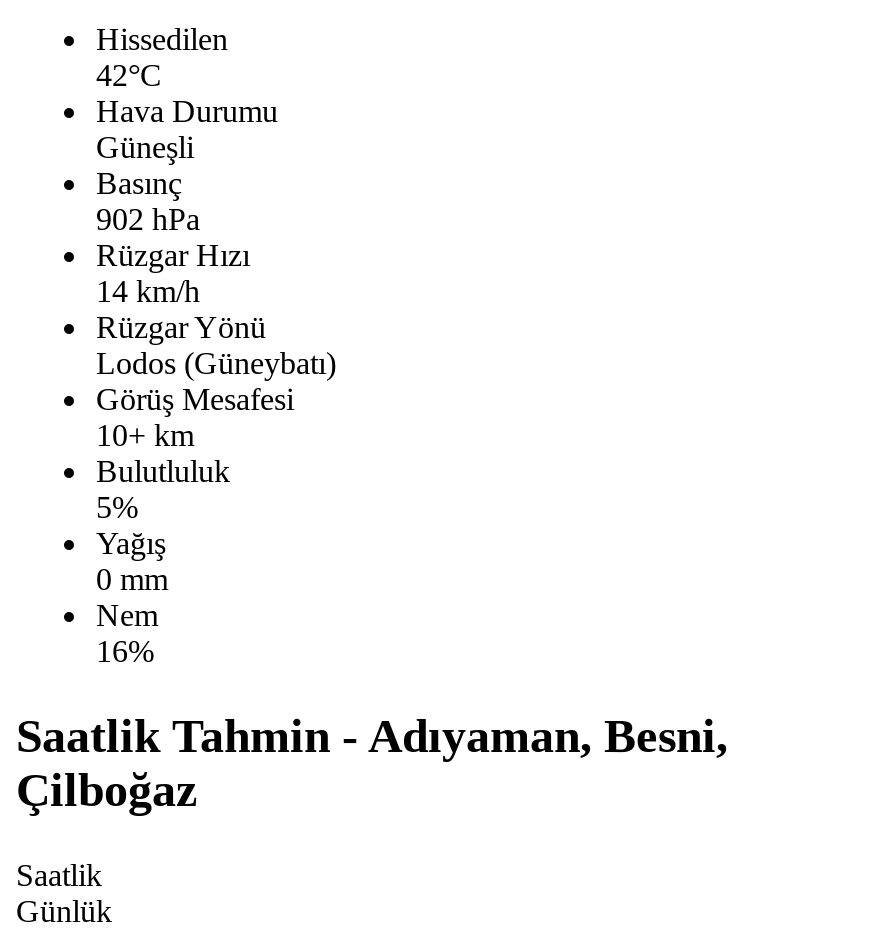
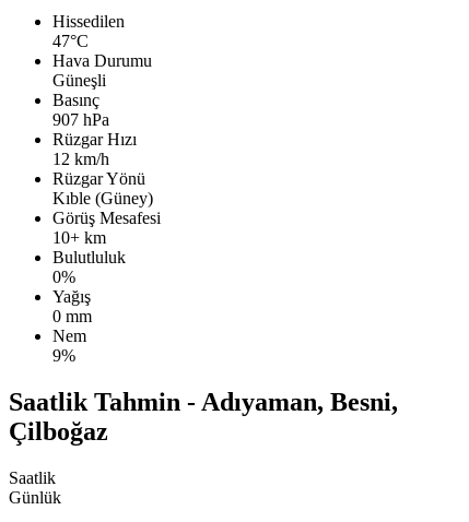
[96,58,162,92] 42°C -> [52,31,89,50] 47°C
[96,202,200,236] 902 hPa -> [52,110,109,129] 907 hPa
[96,274,200,308] 14 km/h -> [52,149,109,168] 12 km/h
[96,346,336,380] Lodos (Güneybatı) -> [52,189,153,207] Kıble (Güney)
[96,490,138,524] 5% -> [52,267,75,286] 0%
[96,634,154,668] 16% -> [52,346,75,365] 9%

